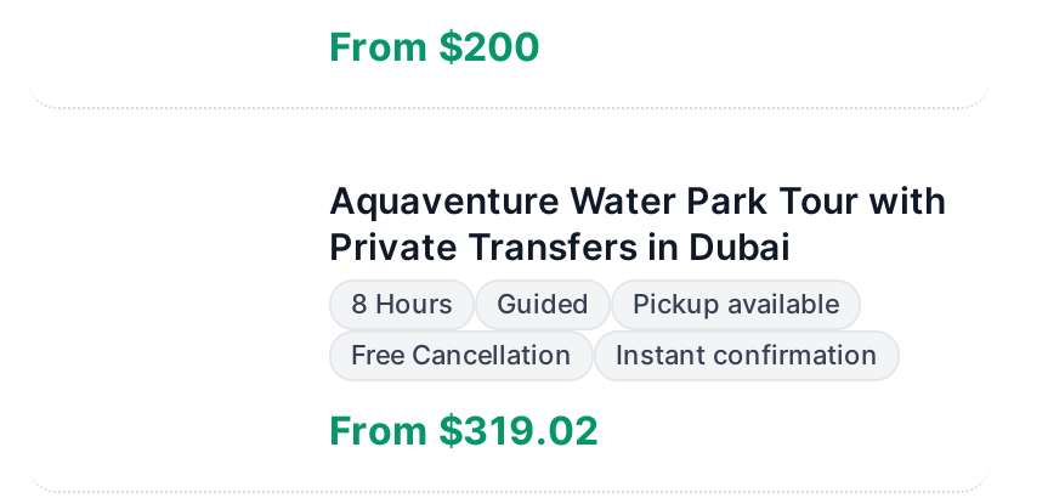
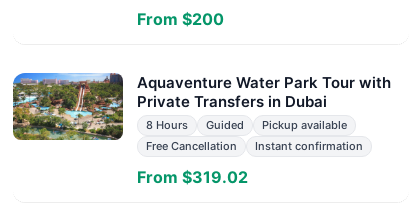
none -> [12,72,124,141] [image]

